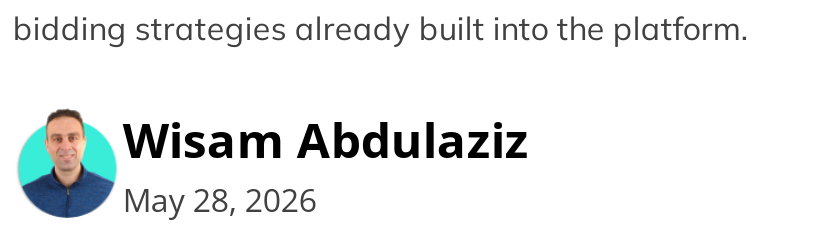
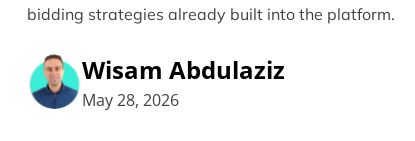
[16,108,94,220] [image] -> [22,54,60,110] [image]

